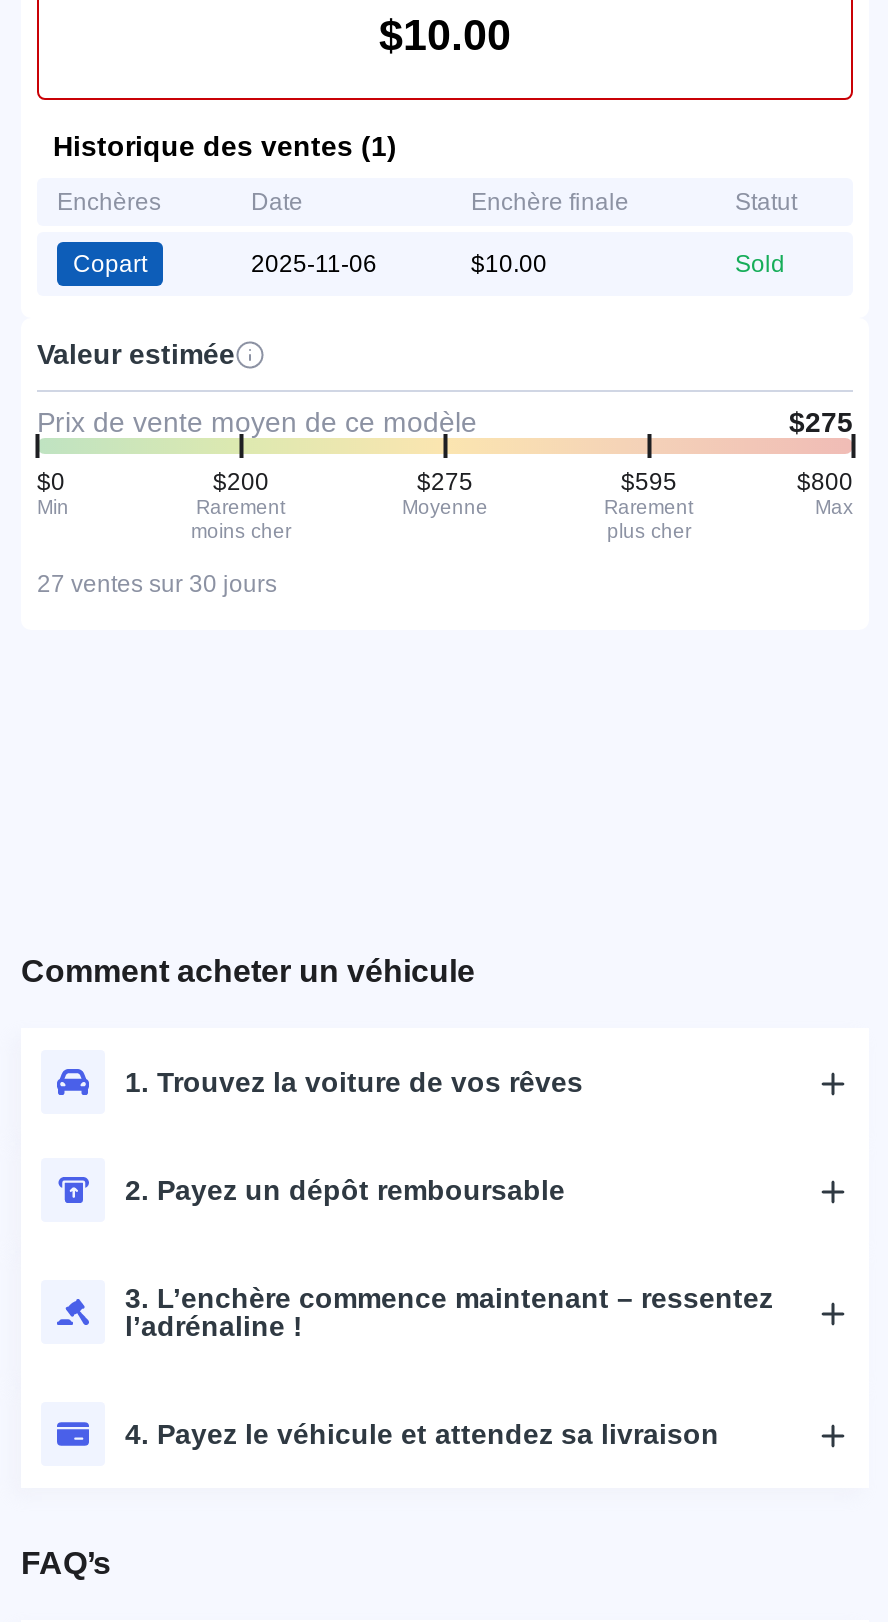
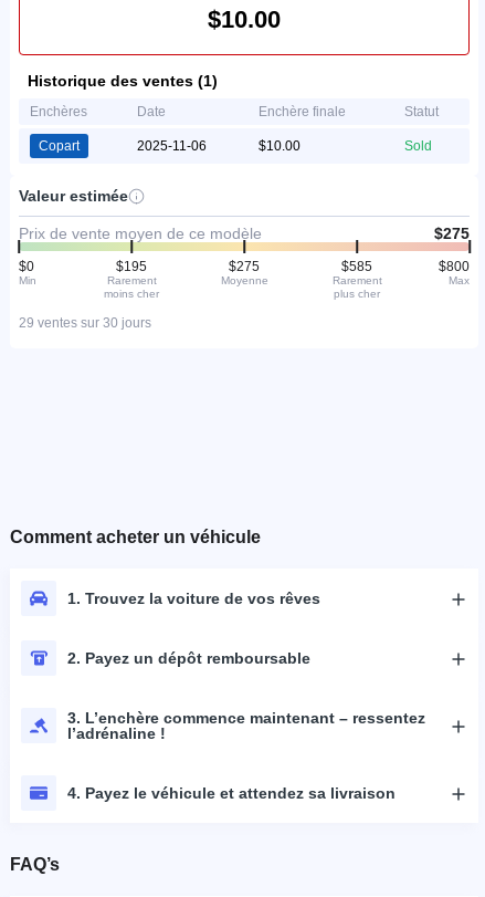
[213,468,269,496] $200 -> [116,259,147,274] $195
[621,468,677,496] $595 -> [341,259,372,274] $585
[37,570,277,598] 27 ventes sur 30 jours -> [19,315,151,330] 29 ventes sur 30 jours

